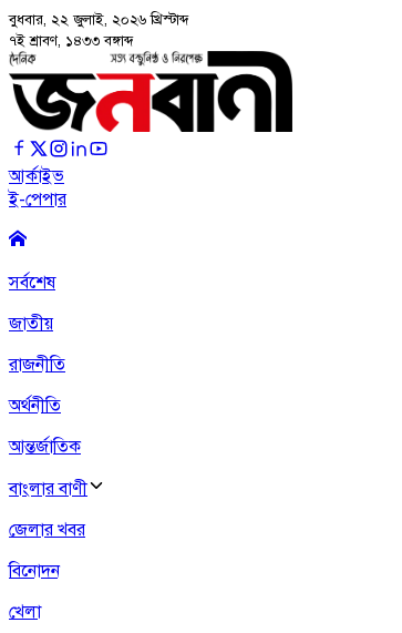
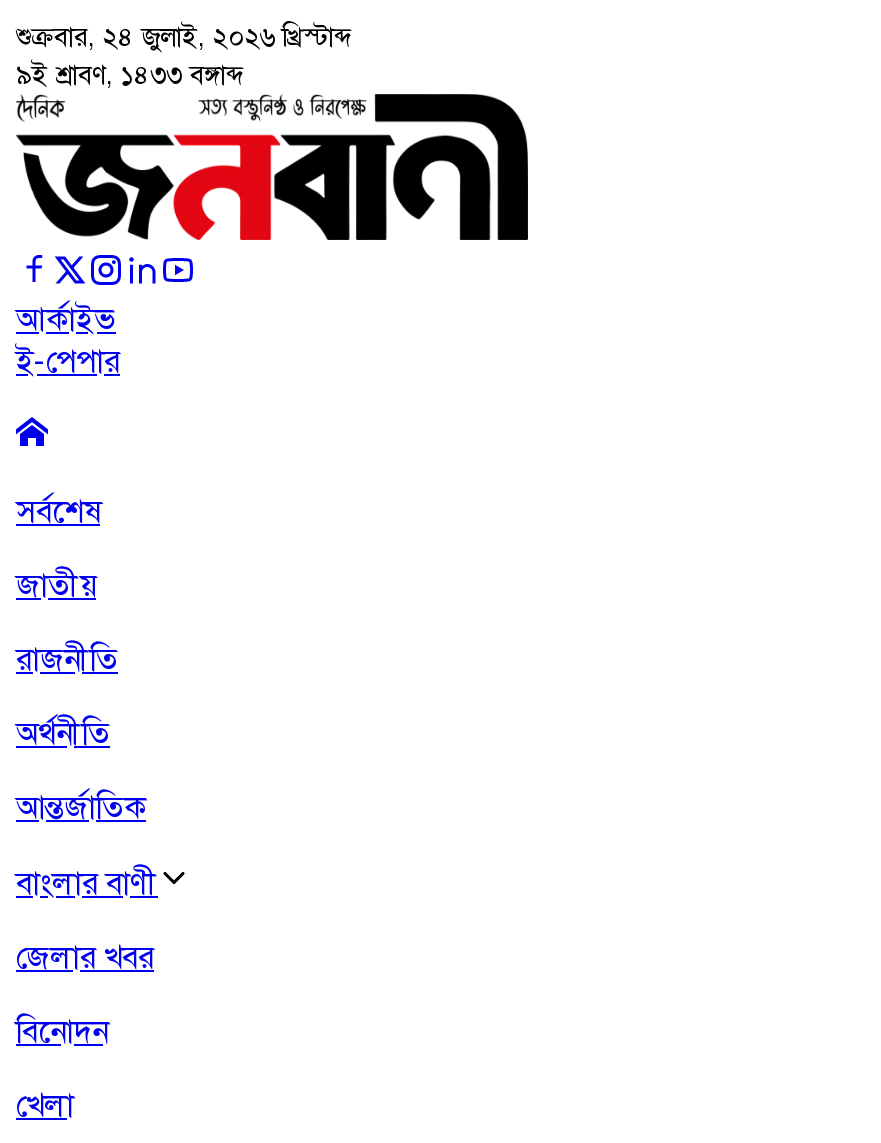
[9,10,189,29] বুধবার, ২২ জুলাই, ২০২৬ খ্রিস্টাব্দ -> [16,20,352,54] শুক্রবার, ২৪ জুলাই, ২০২৬ খ্রিস্টাব্দ
[9,31,134,50] ৭ই শ্রাবণ, ১৪৩৩ বঙ্গাব্দ -> [16,58,244,92] ৯ই শ্রাবণ, ১৪৩৩ বঙ্গাব্দ

